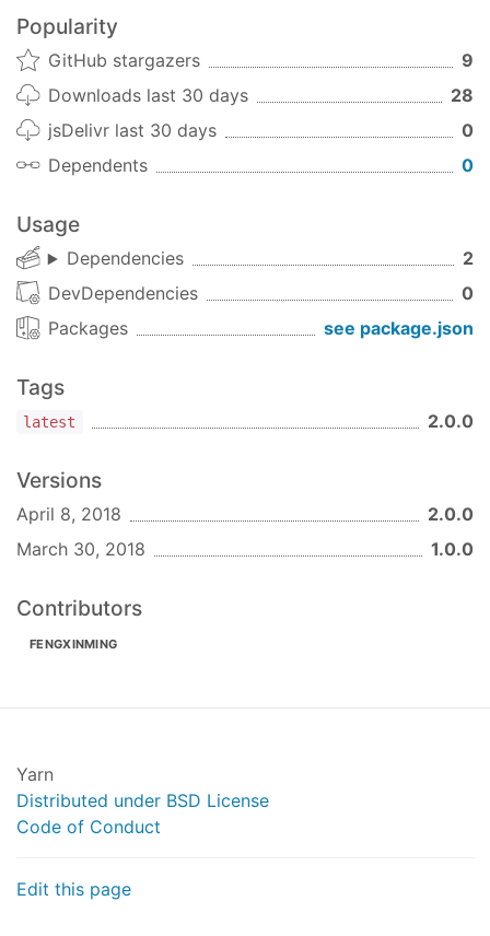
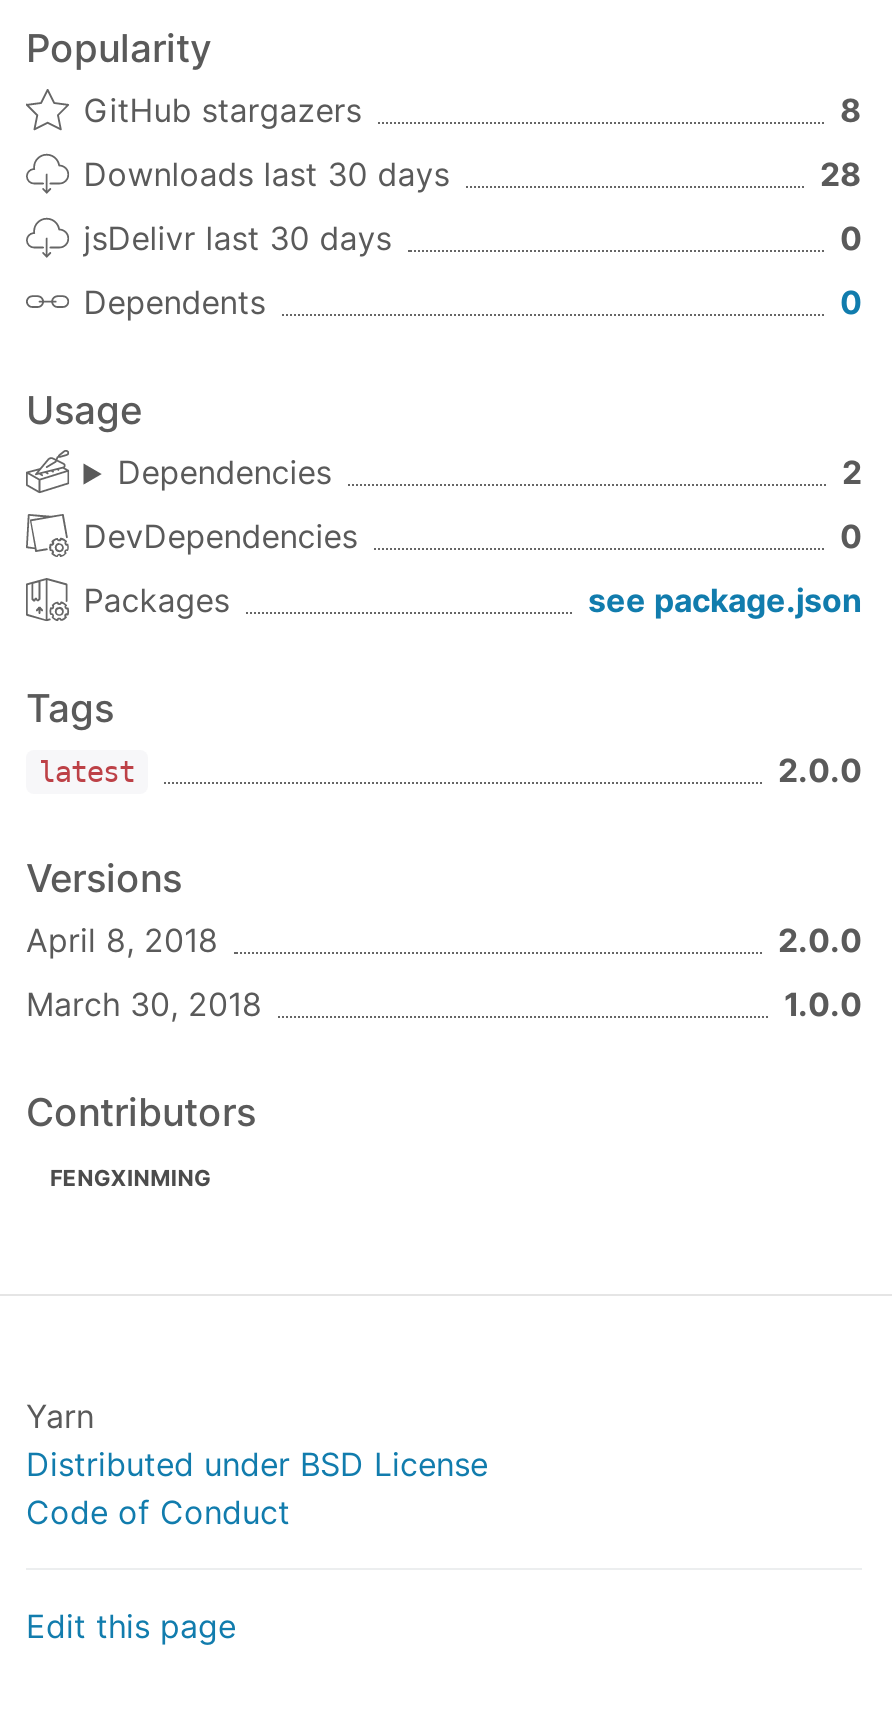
[462,50,474,71] 9 -> [840,91,862,131] 8

